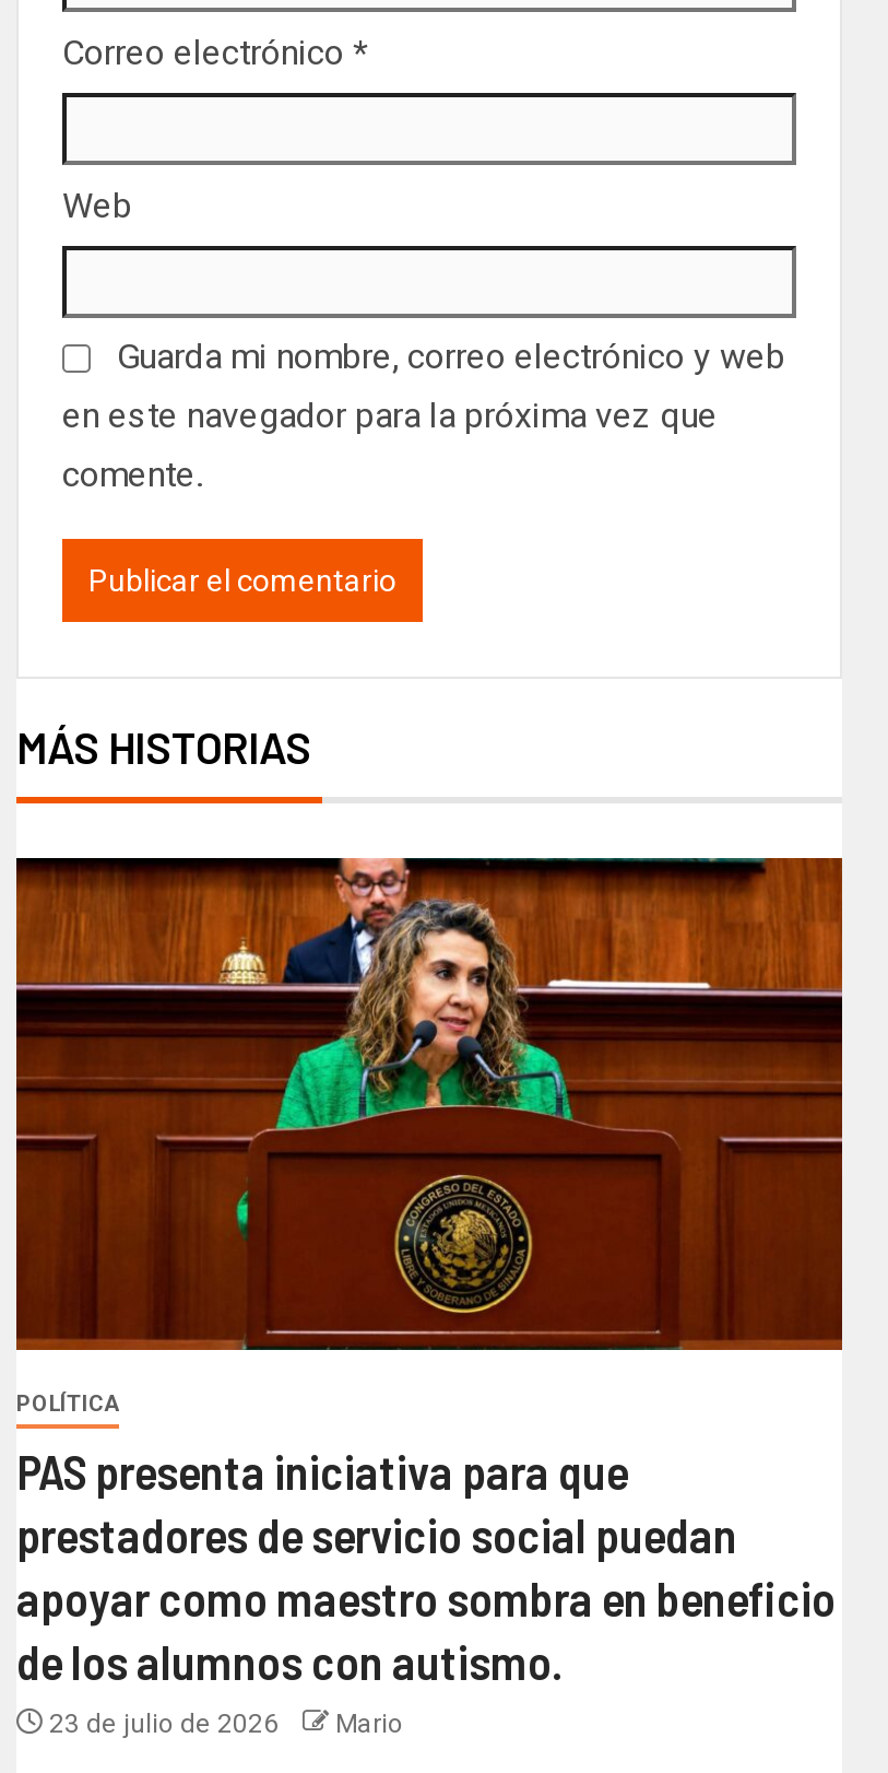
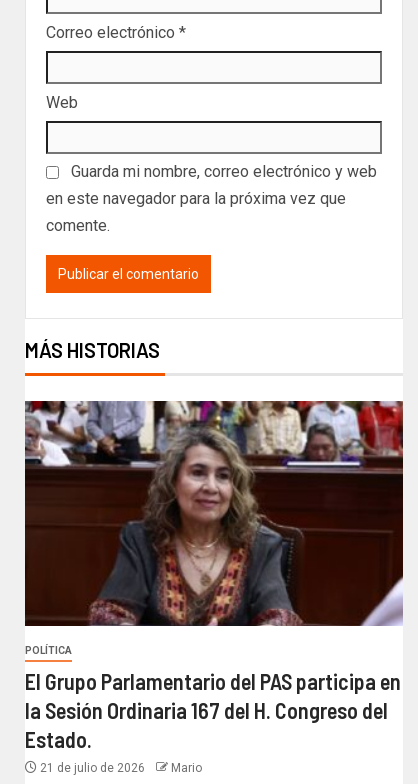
[14,856,844,1352] [image] -> [24,400,404,627] [image]
[16,1441,836,1738] PAS presenta iniciativa para que | prestadores de servicio social puedan | apoyar como maestro sombra en beneficio | de los alumnos con autismo. | 23 de julio de 2026 -> [25,668,401,775] El Grupo Parlamentario del PAS participa en | la Sesión Ordinaria 167 del H. Congreso del | Estado. | 21 de julio de 2026

